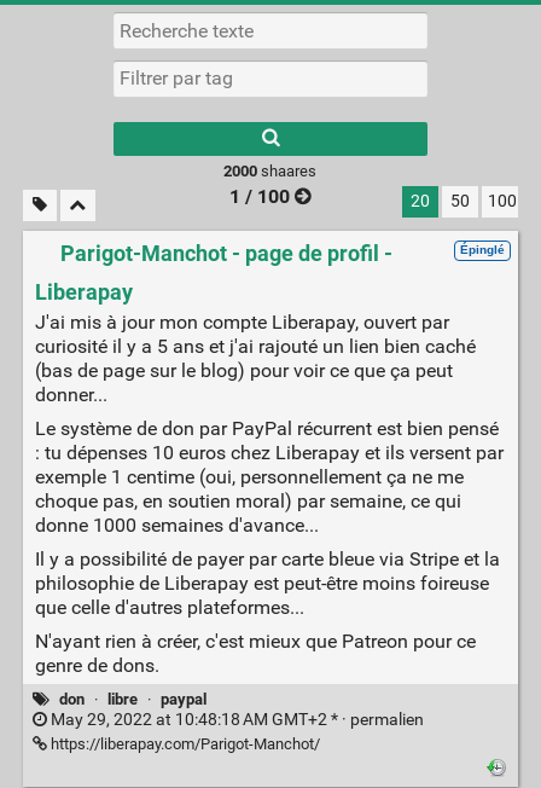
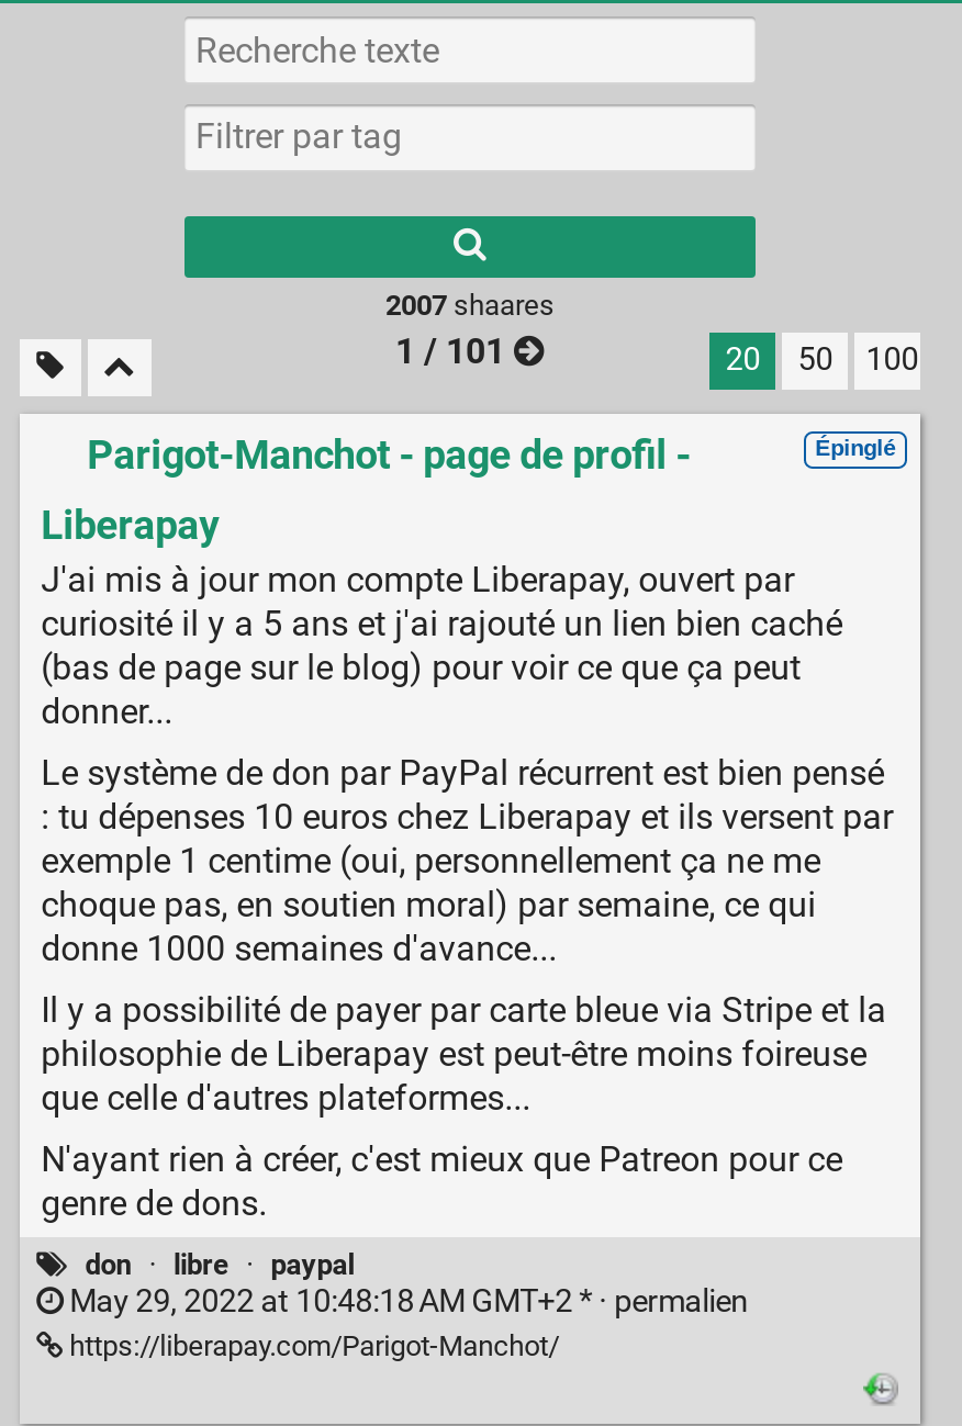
[224,162,317,180] 2000 shaares -> [385,288,555,321] 2007 shaares
[229,185,290,208] 1 / 100 -> [395,330,505,372] 1 / 101

